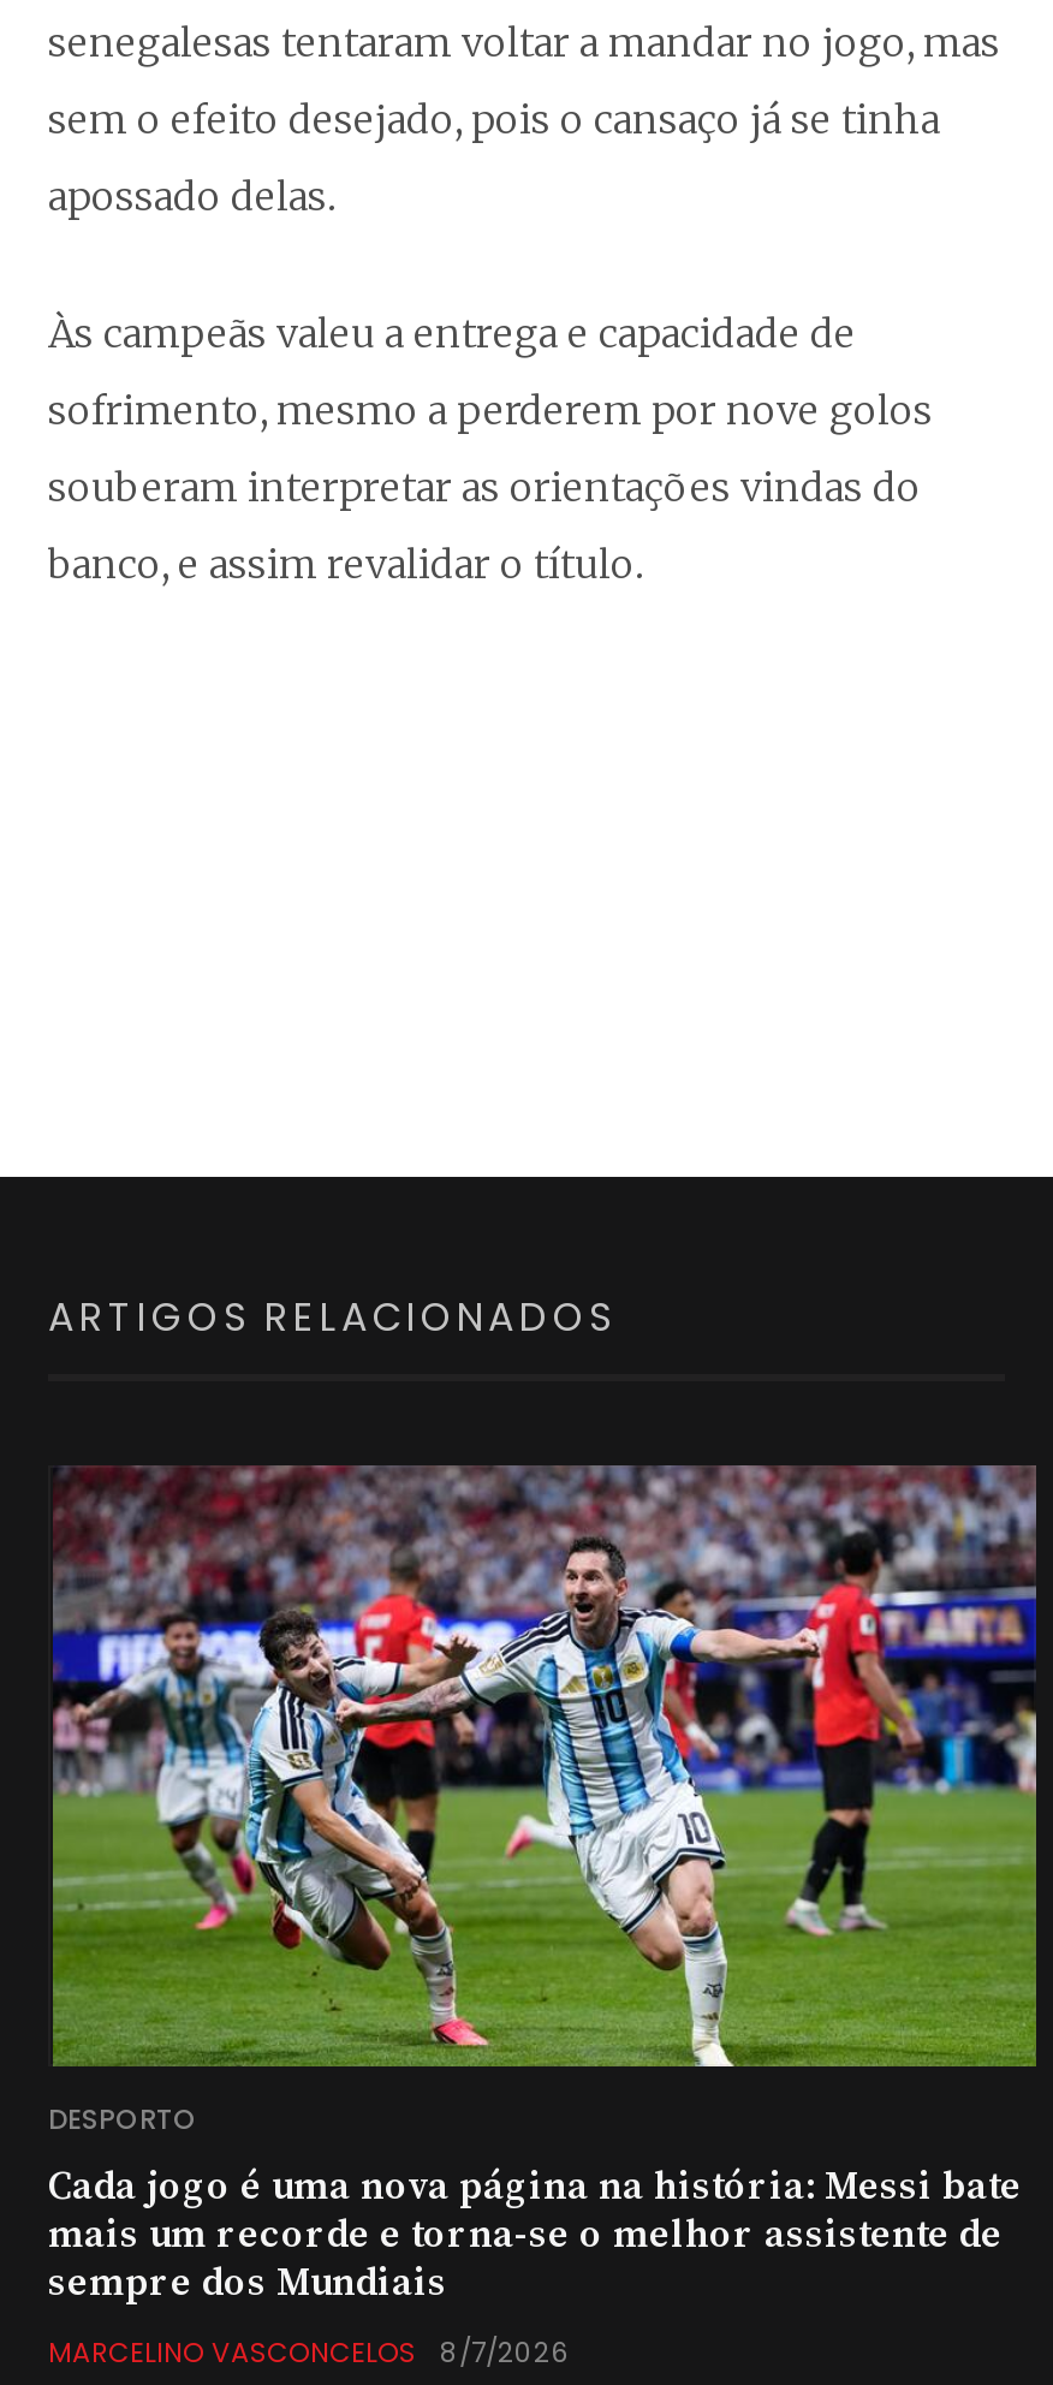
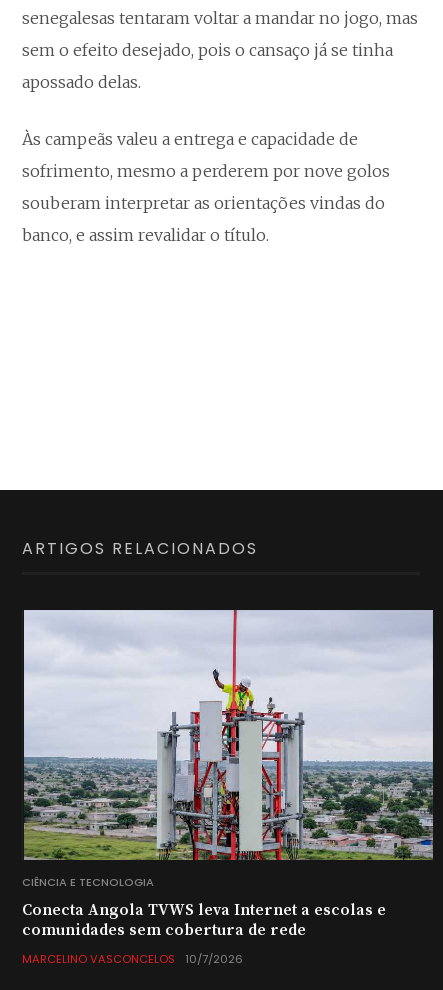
[48,1465,1039,2137] [image] | DESPORTO -> [22,609,434,889] [image] | CIÊNCIA E TECNOLOGIA
[48,2161,1022,2306] Cada jogo é uma nova página na história: Messi bate | mais um recorde e torna-se o melhor assistente de | sempre dos Mundiais -> [22,899,386,939] Conecta Angola TVWS leva Internet a escolas e | comunidades sem cobertura de rede
[48,2332,570,2371] MARCELINO VASCONCELOS 8/7/2026 -> [22,950,243,966] MARCELINO VASCONCELOS 10/7/2026

